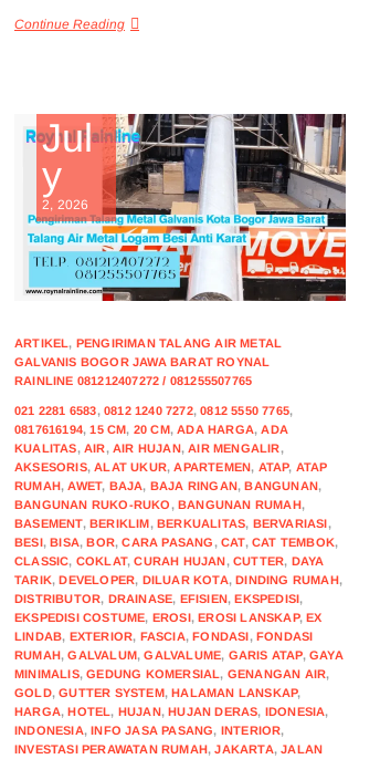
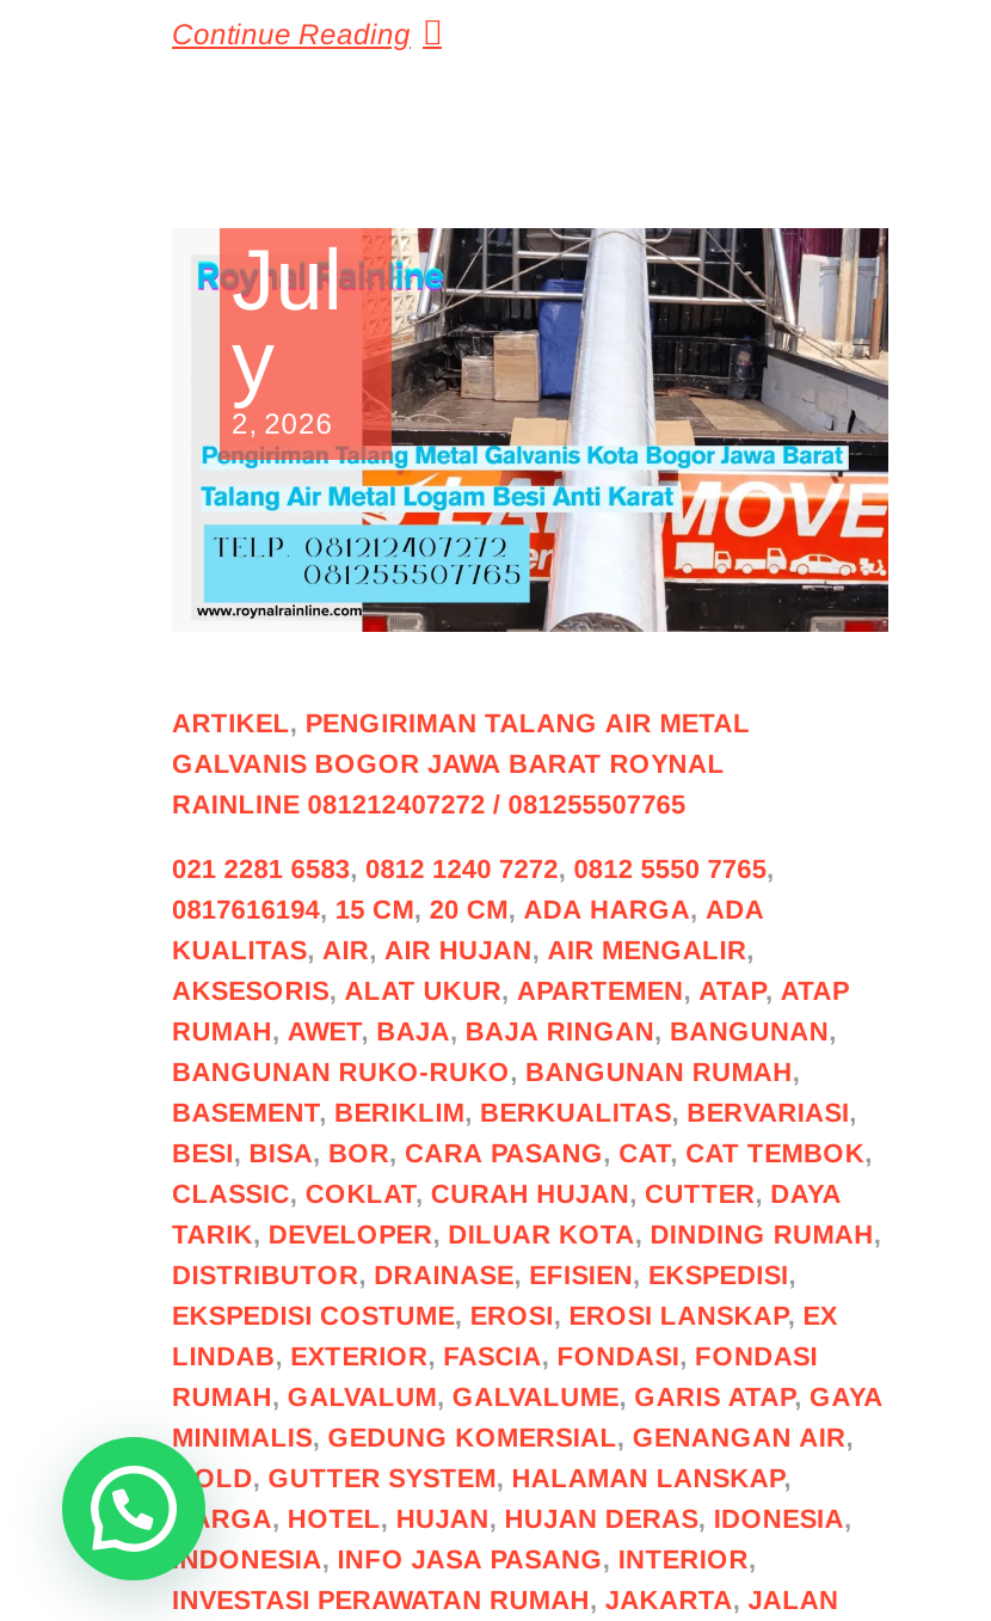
none -> [57,1435,165,1592] [image]

